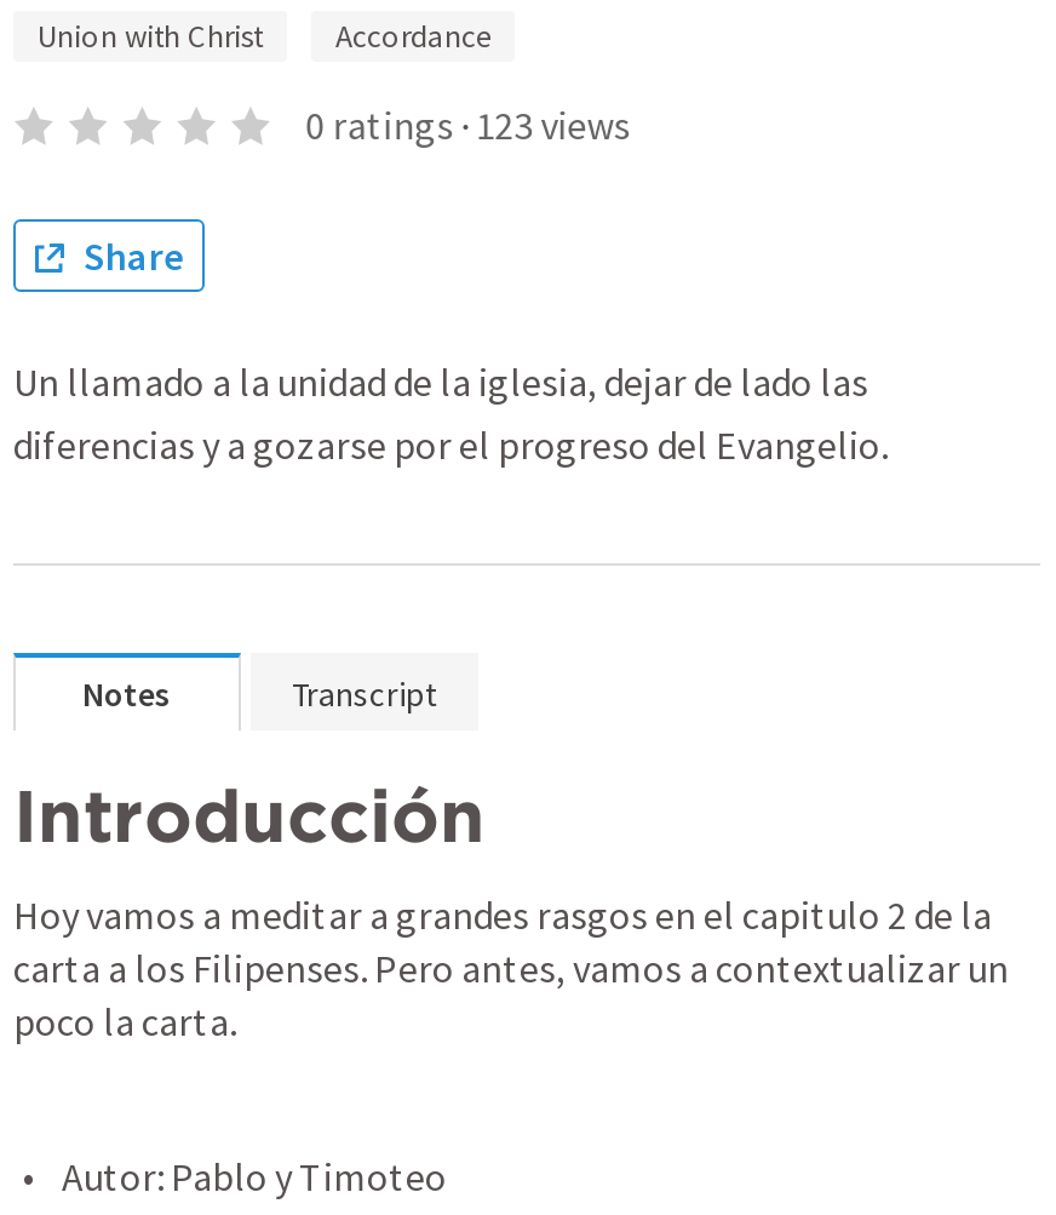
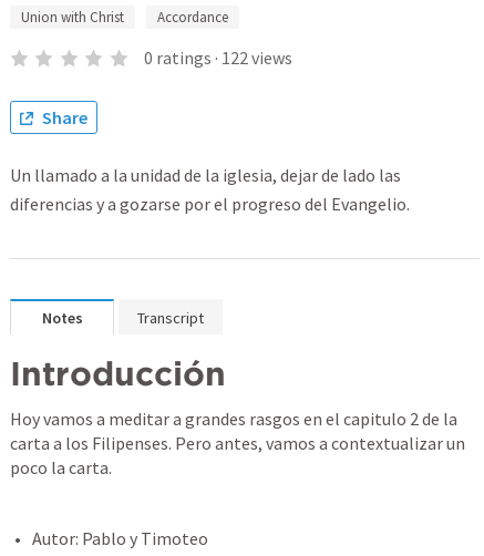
[306,101,630,149] 0 ratings · 123 views -> [144,47,292,69] 0 ratings · 122 views

